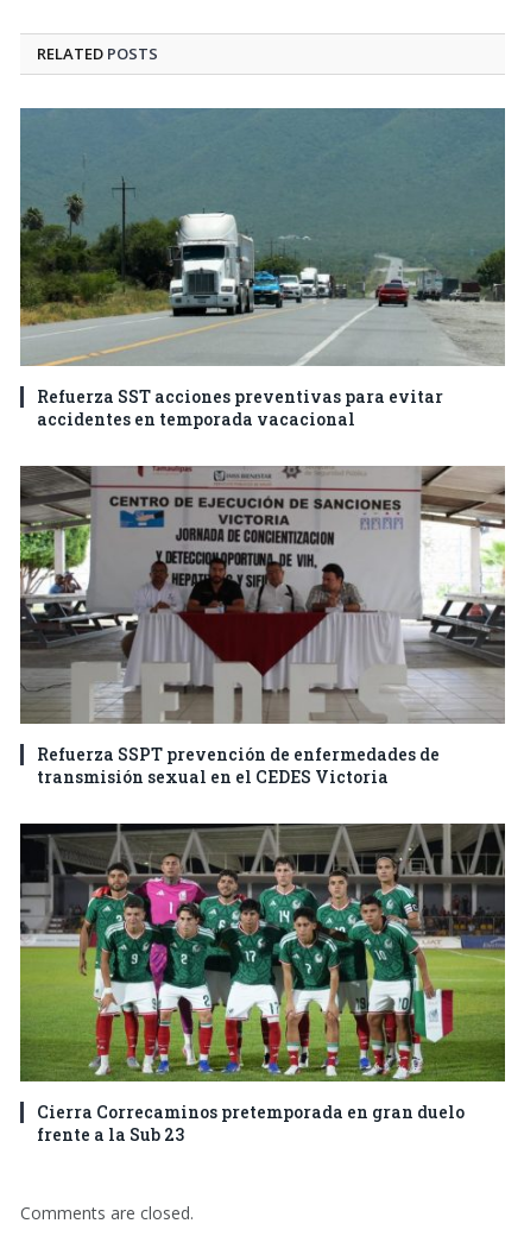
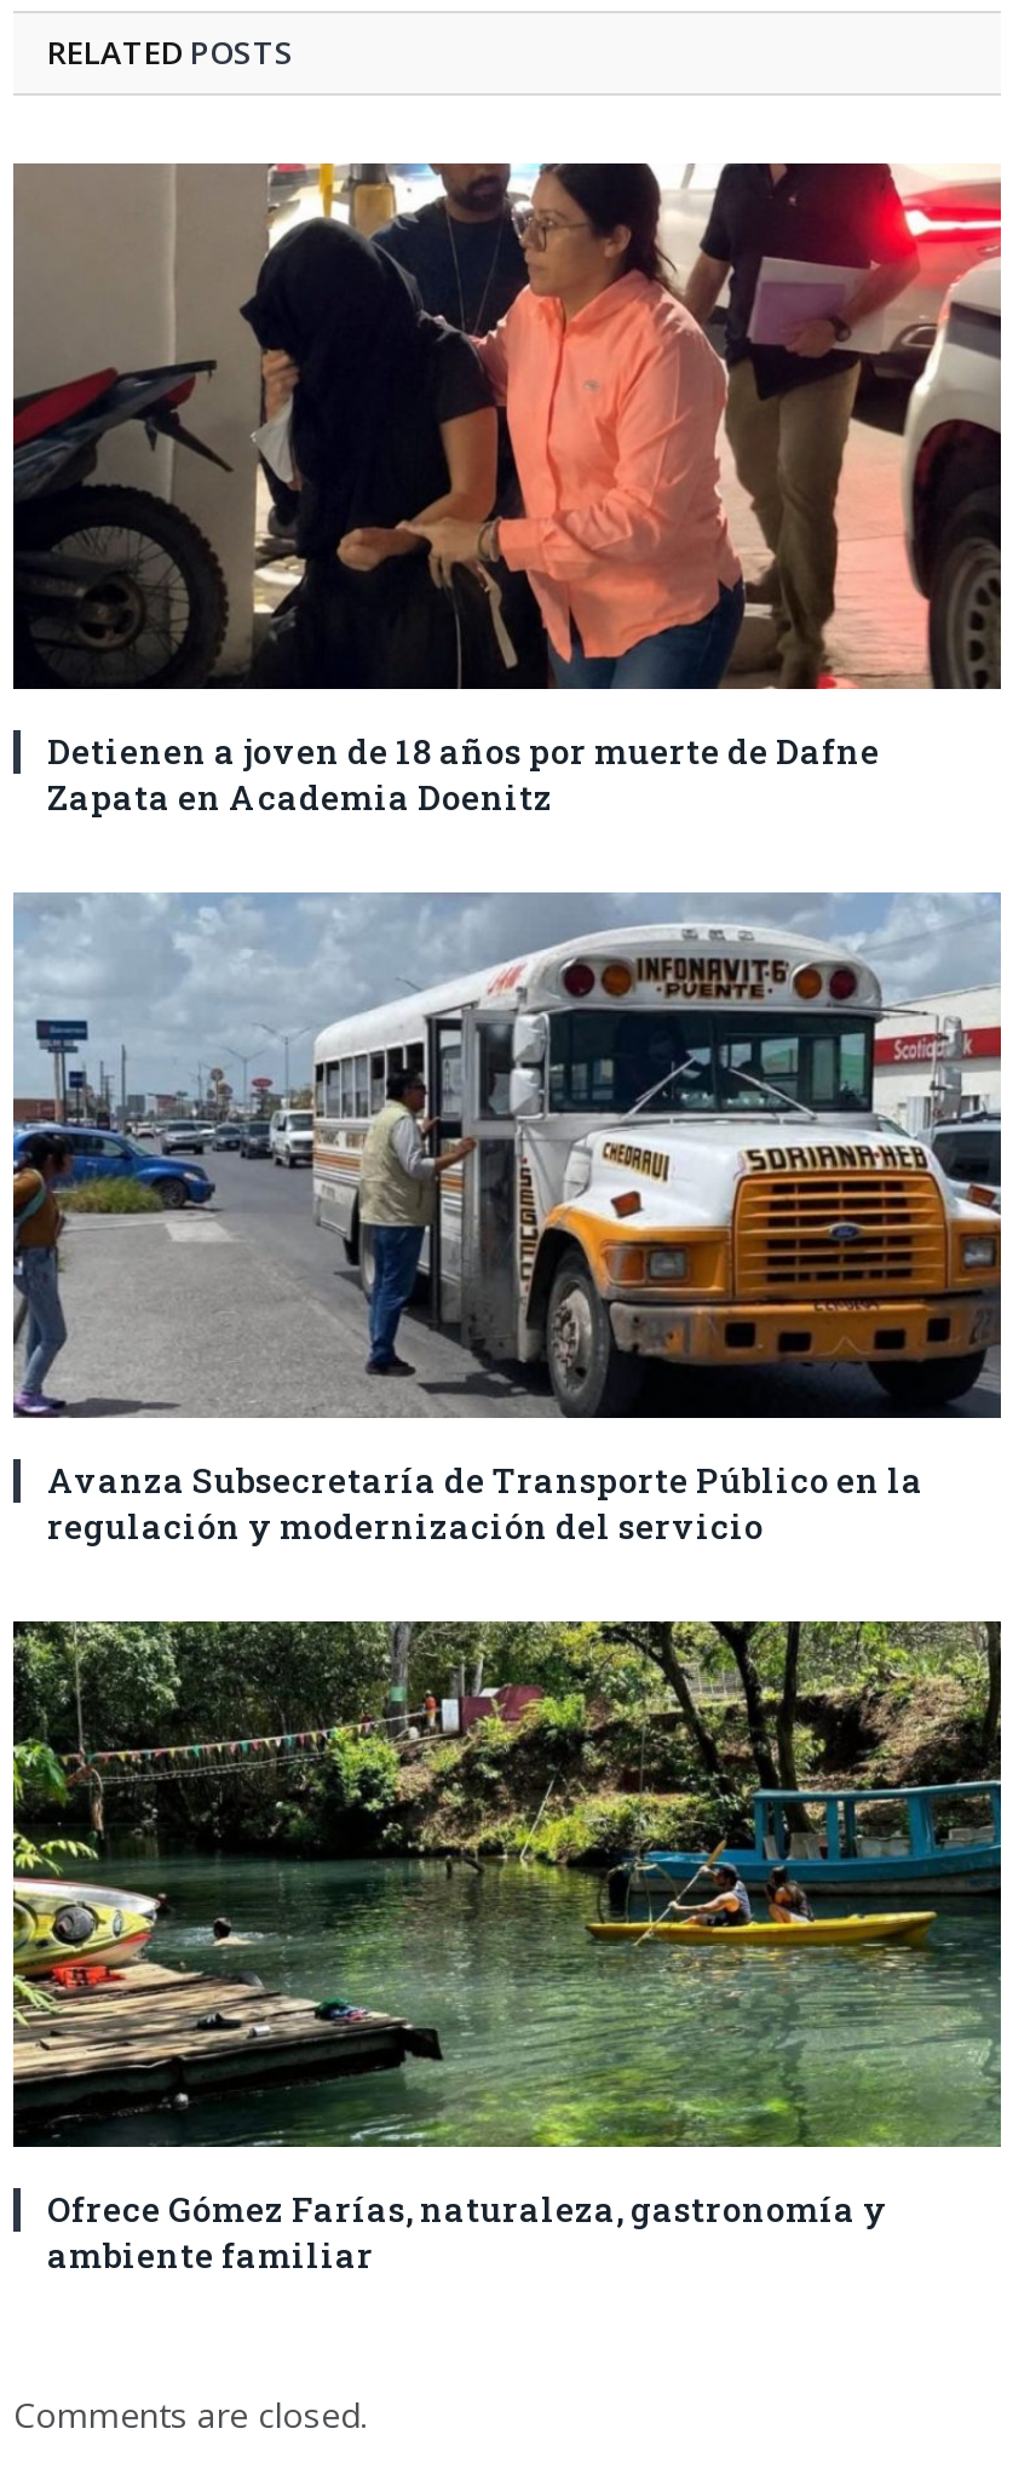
[19,107,506,430] [image] | Refuerza SST acciones preventivas para evitar | accidentes en temporada vacacional -> [11,161,1003,820] [image] | Detienen a joven de 18 años por muerte de Dafne | Zapata en Academia Doenitz
[19,465,506,788] [image] | Refuerza SSPT prevención de enfermedades de | transmisión sexual en el CEDES Victoria -> [11,892,1003,1549] [image] | Avanza Subsecretaría de Transporte Público en la | regulación y modernización del servicio
[19,822,506,1146] [image] | Cierra Correcaminos pretemporada en gran duelo | frente a la Sub 23 -> [11,1619,1003,2278] [image] | Ofrece Gómez Farías, naturaleza, gastronomía y | ambiente familiar

